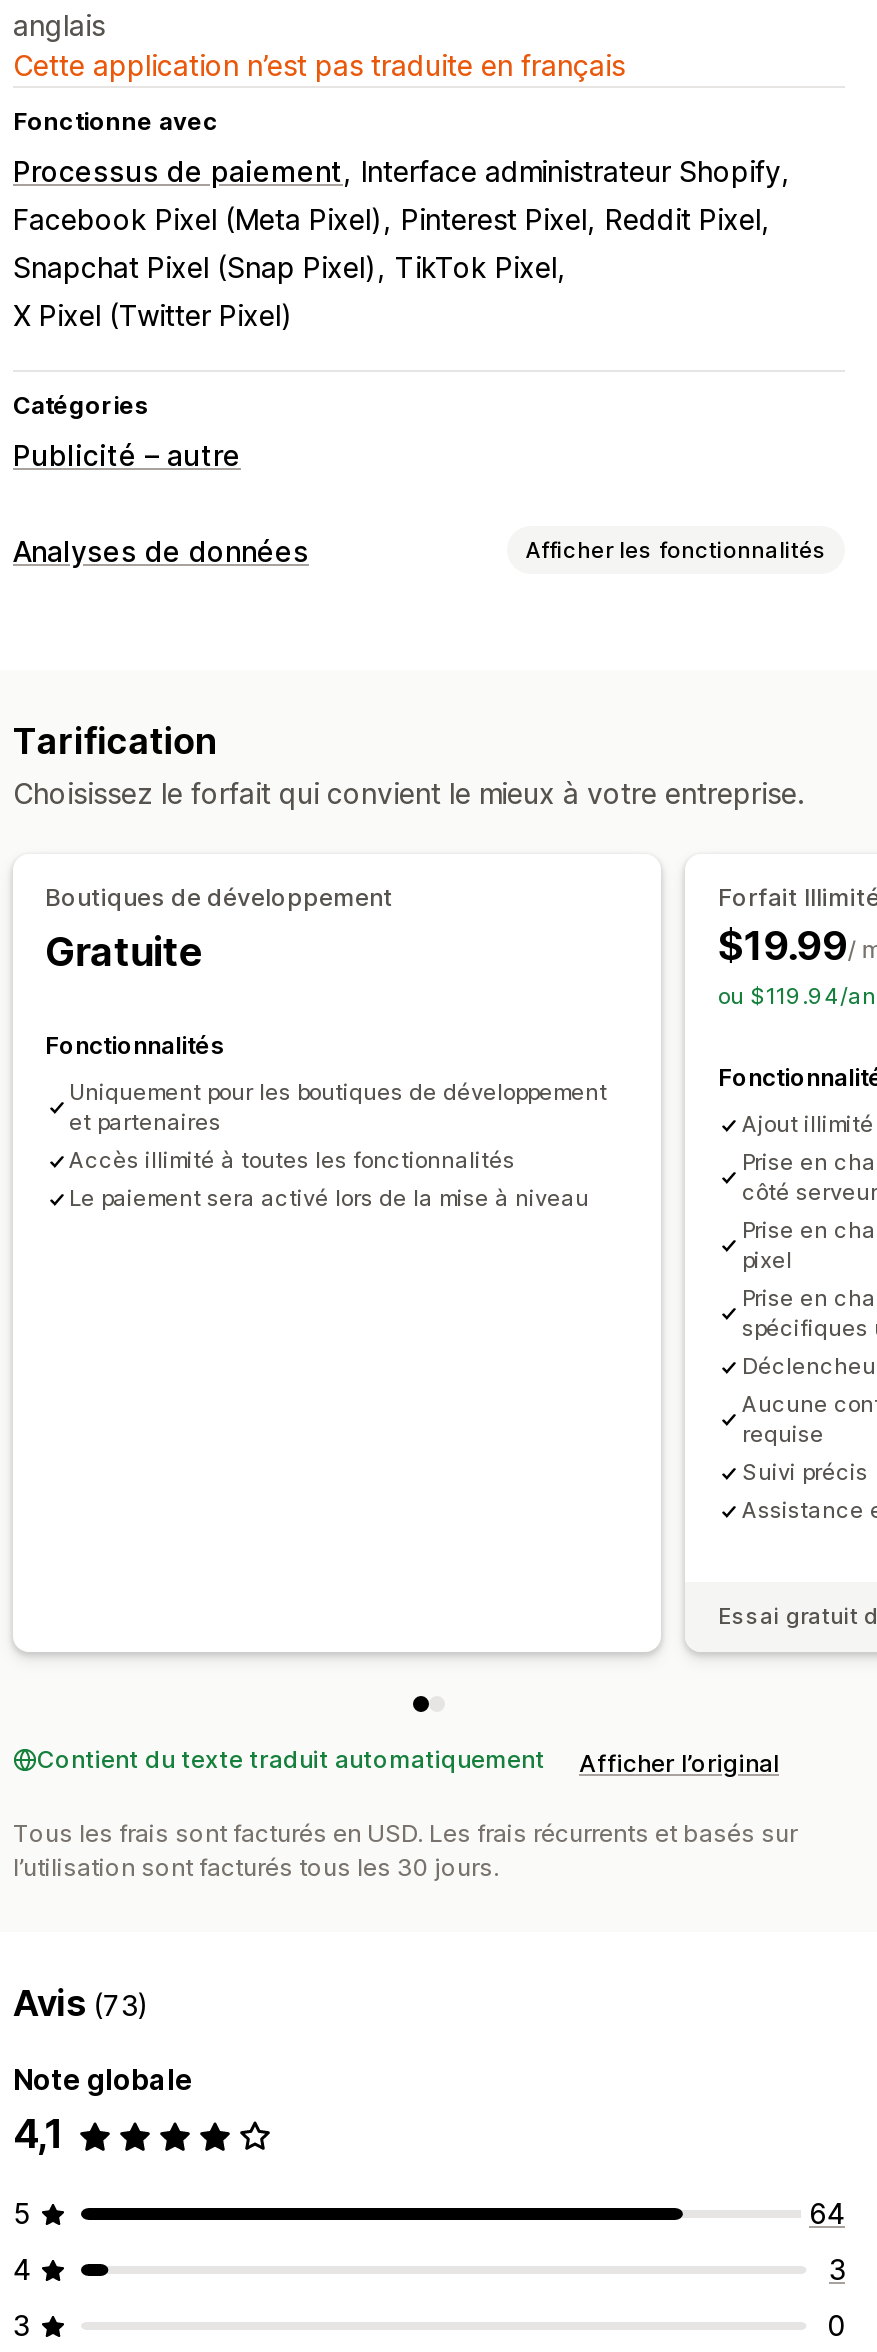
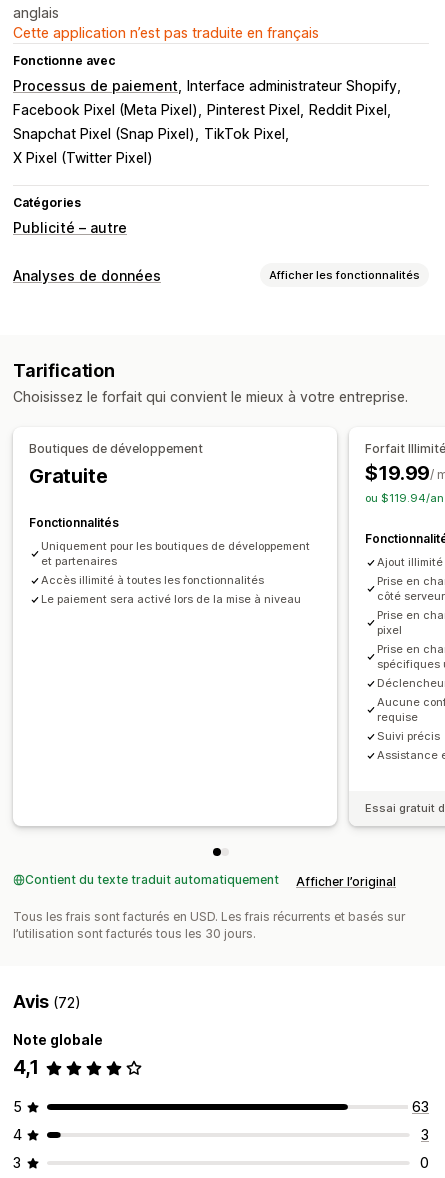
[13,1983,149,2025] Avis (73) -> [13,991,81,1012] Avis (72)
[809,2197,845,2231] 64 -> [412,1098,429,1115] 63

